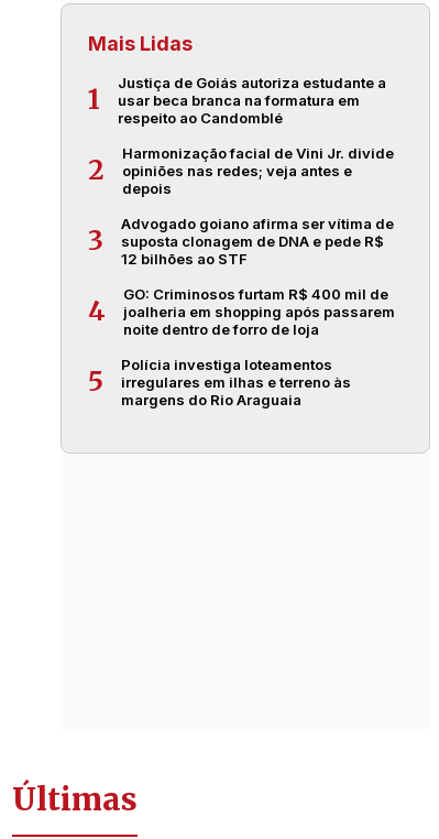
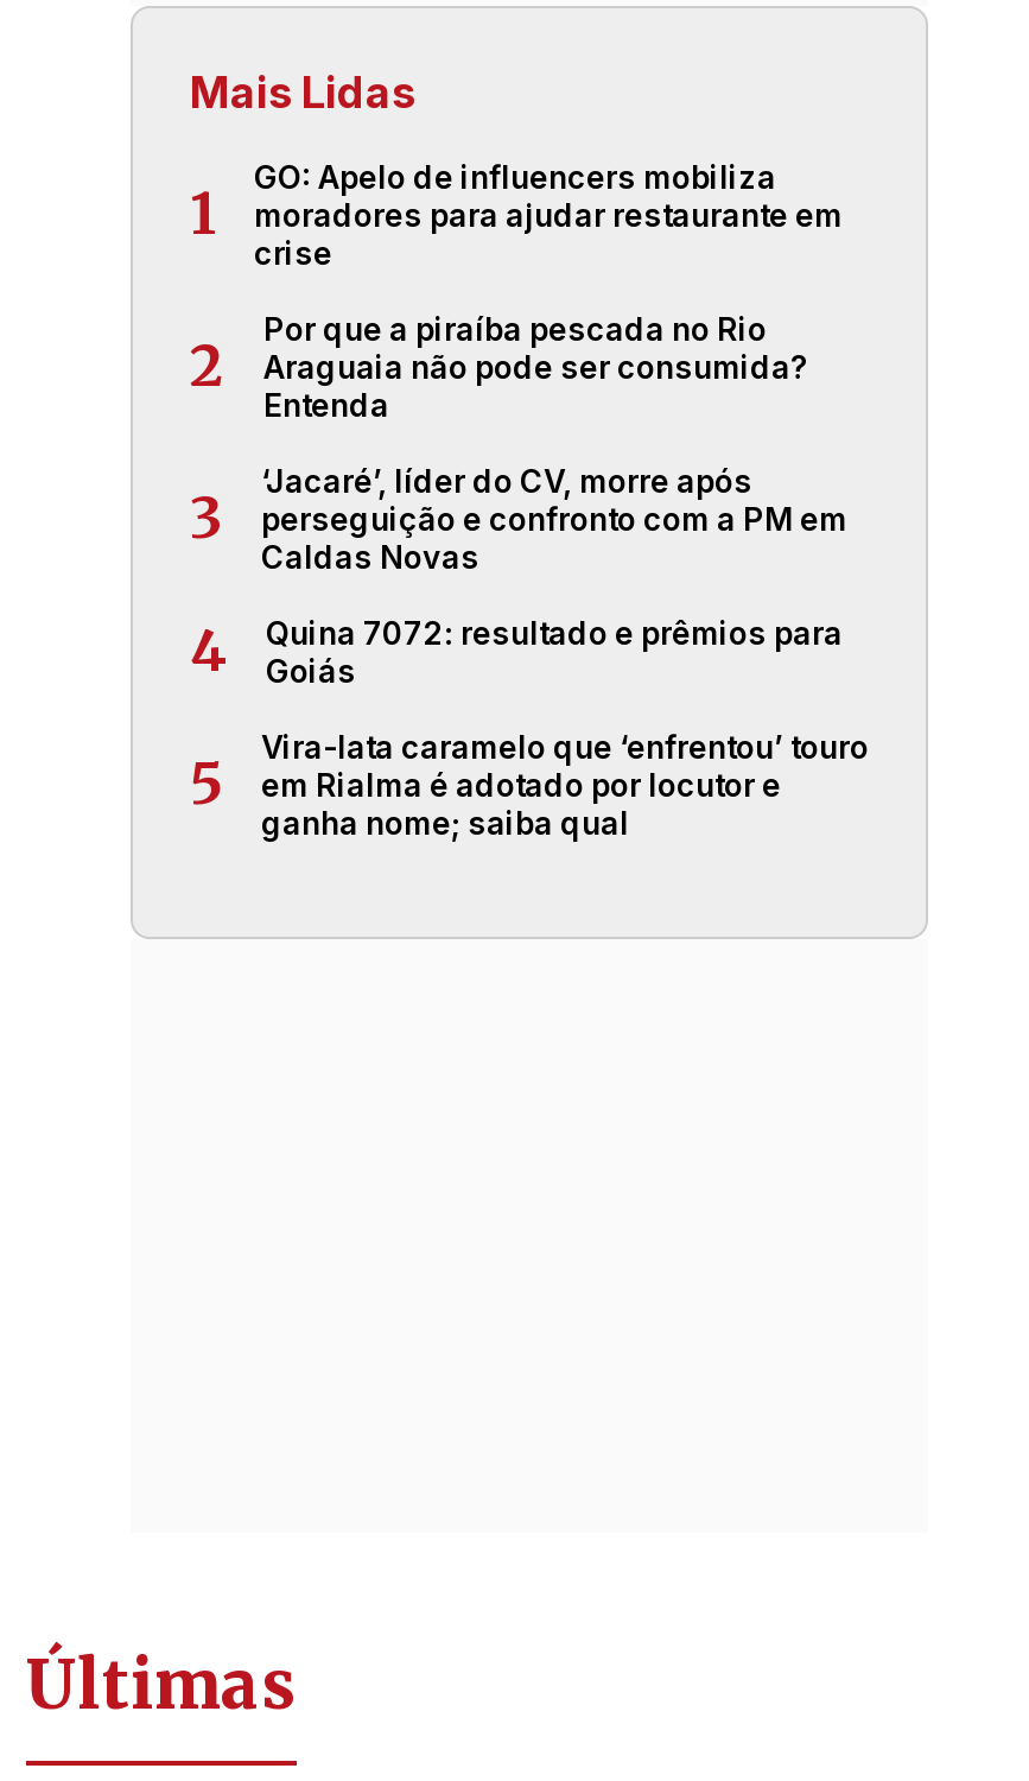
[118,73,386,126] Justiça de Goiás autoriza estudante a | usar beca branca na formatura em | respeito ao Candomblé -> [254,157,843,271] GO: Apelo de influencers mobiliza | moradores para ajudar restaurante em | crise
[122,144,394,197] Harmonização facial de Vini Jr. divide | opiniões nas redes; veja antes e | depois -> [263,309,807,423] Por que a piraíba pescada no Rio | Araguaia não pode ser consumida? | Entenda
[121,214,394,267] Advogado goiano afirma ser vítima de | suposta clonagem de DNA e pede R$ | 12 bilhões ao STF -> [261,461,847,575] ‘Jacaré’, líder do CV, morre após | perseguição e confronto com a PM em | Caldas Novas
[123,285,395,338] GO: Criminosos furtam R$ 400 mil de | joalheria em shopping após passarem | noite dentro de forro de loja -> [266,613,843,689] Quina 7072: resultado e prêmios para | Goiás
[121,355,351,408] Polícia investiga loteamentos | irregulares em ilhas e terreno às | margens do Rio Araguaia -> [261,727,869,841] Vira-lata caramelo que ‘enfrentou’ touro | em Rialma é adotado por locutor e | ganha nome; saiba qual

